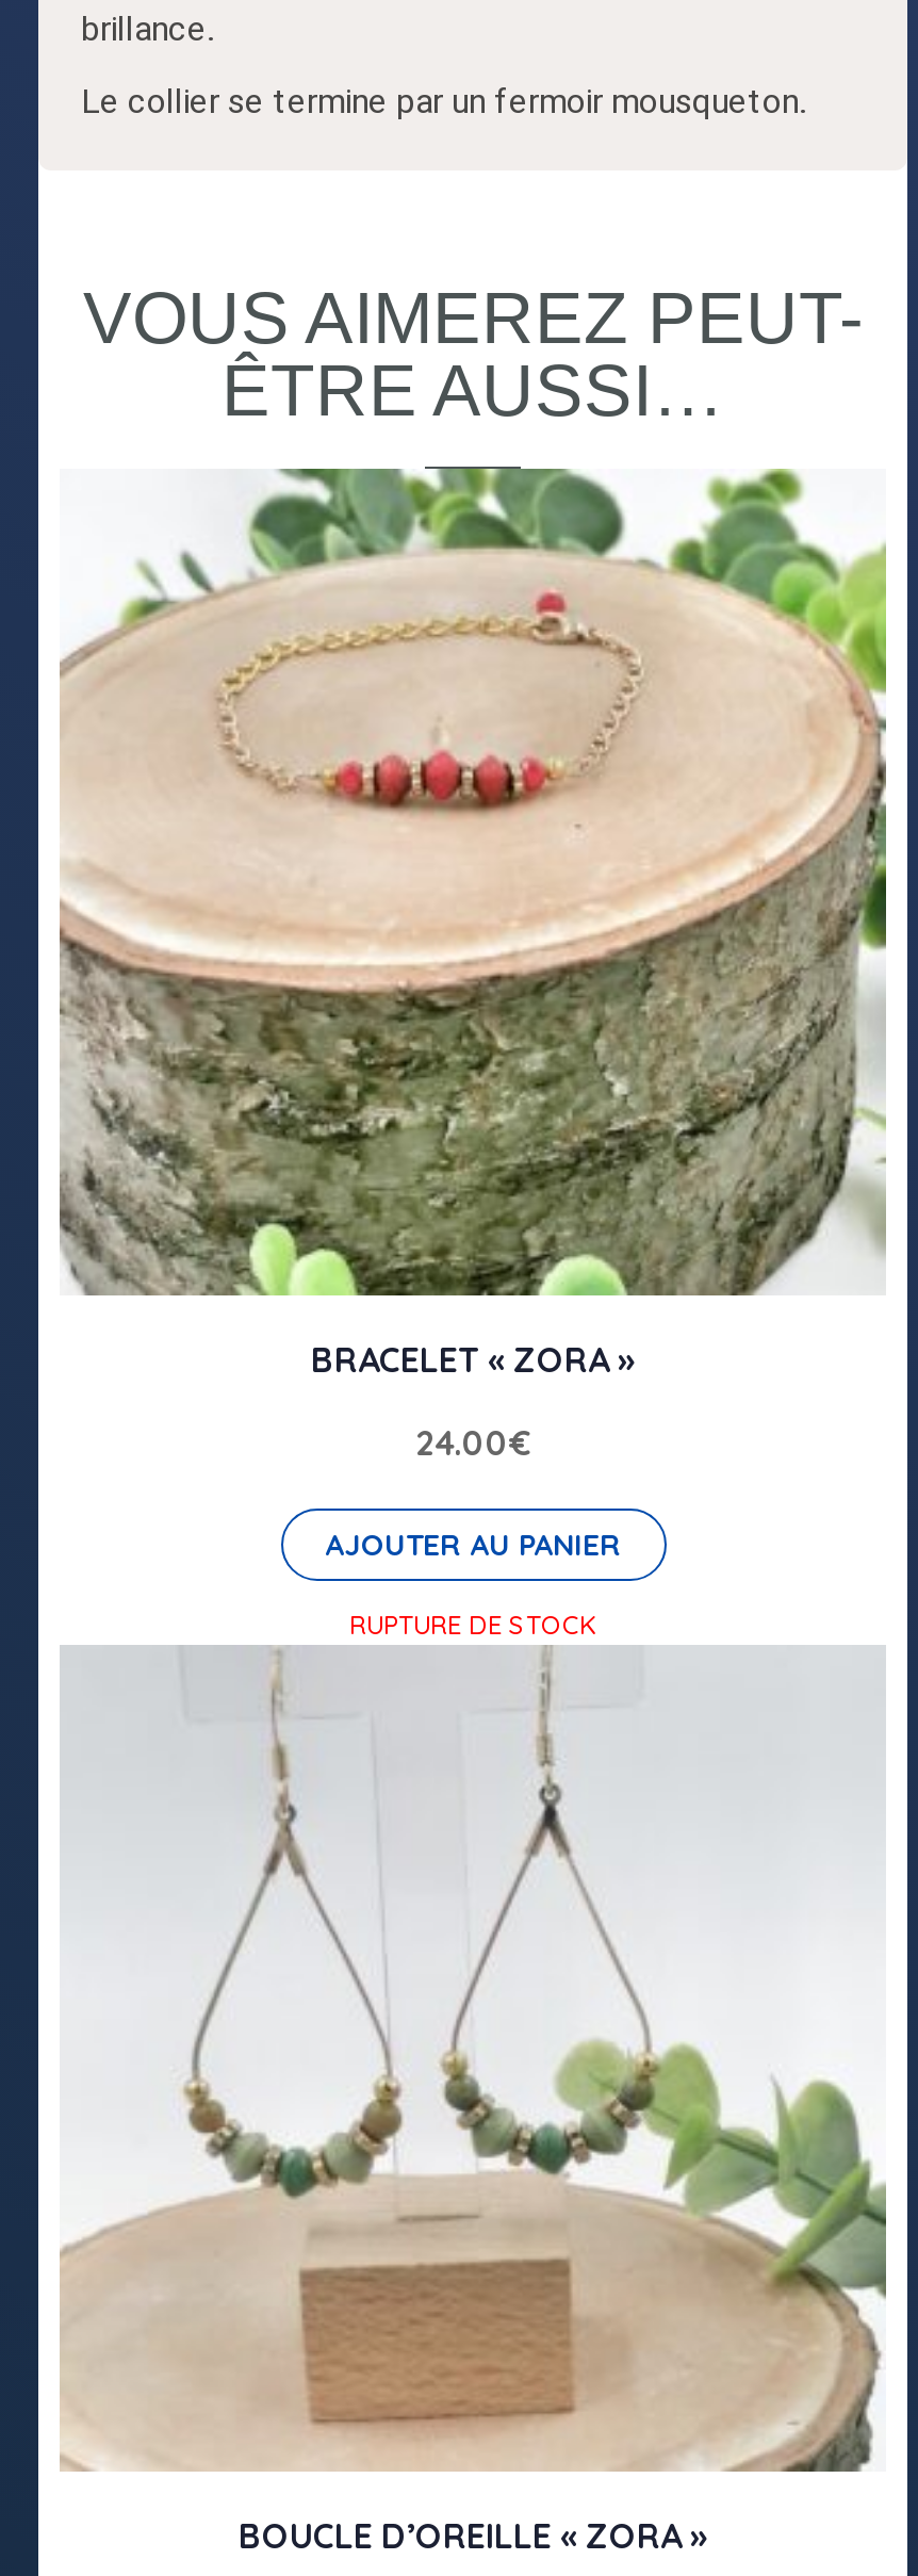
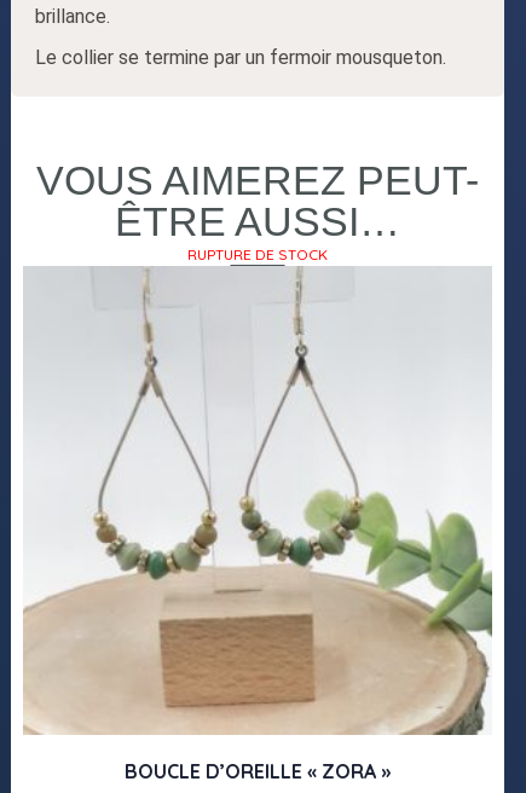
[58,467,888,1563] [image] | BRACELET « ZORA » | 24.00€ | AJOUTER AU PANIER -> none

